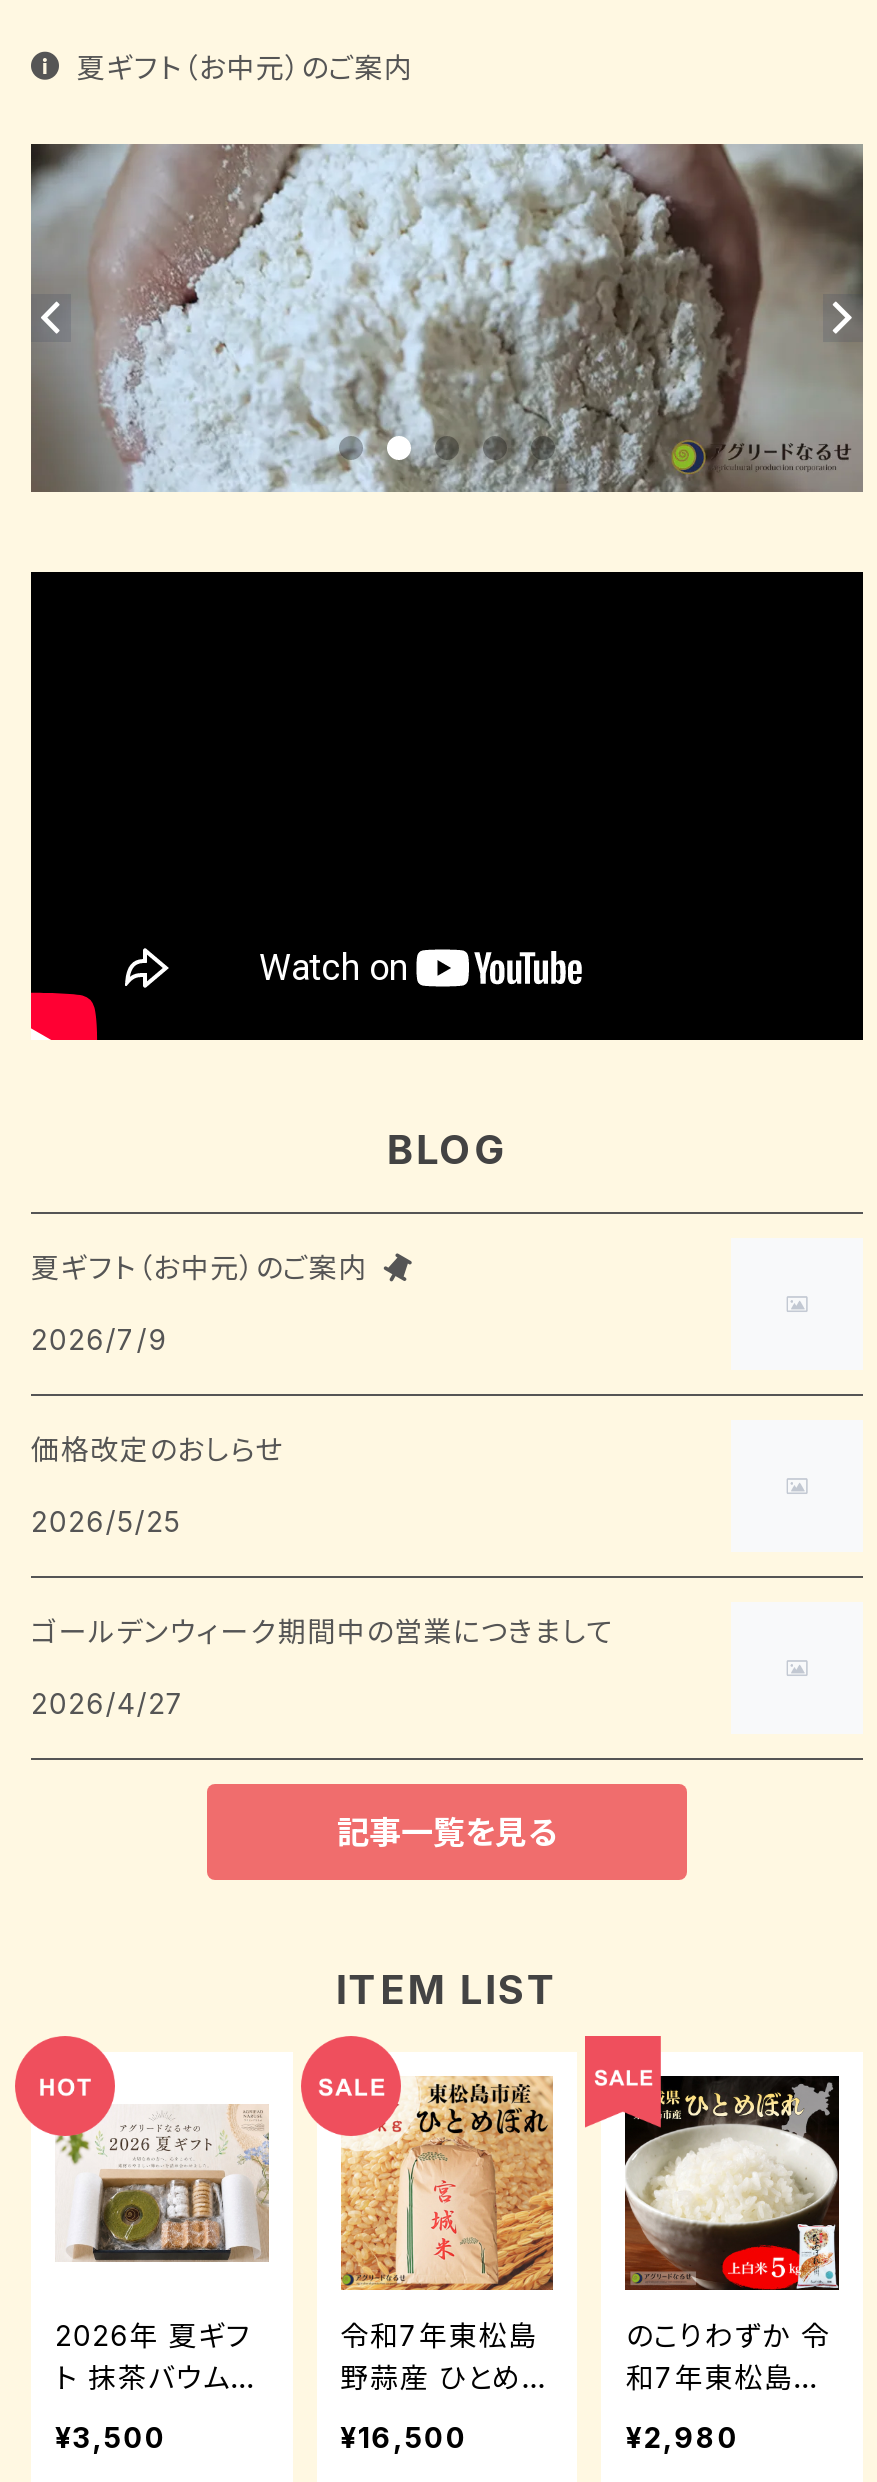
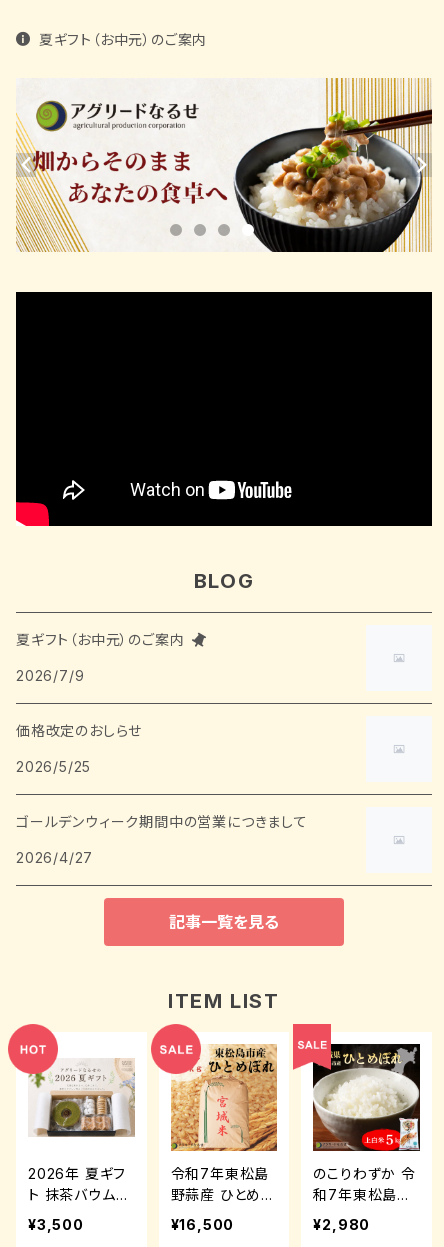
[29,142,865,494] [image] -> [15,78,432,253] [image]

